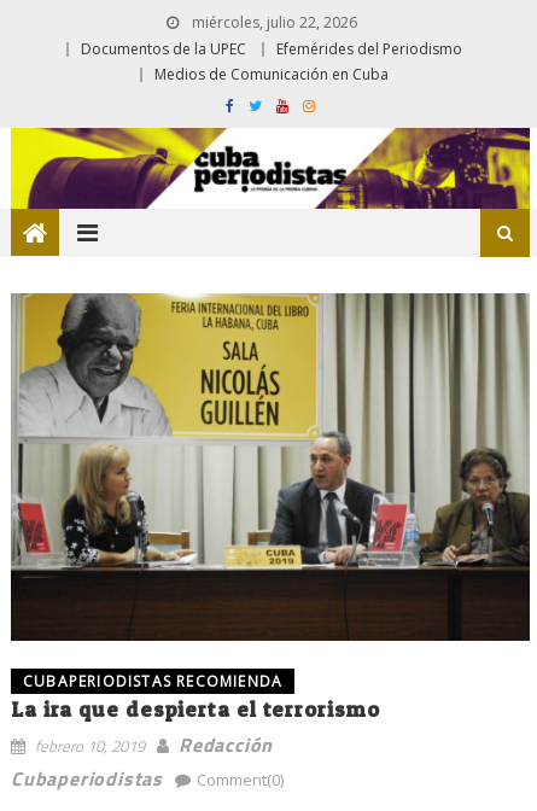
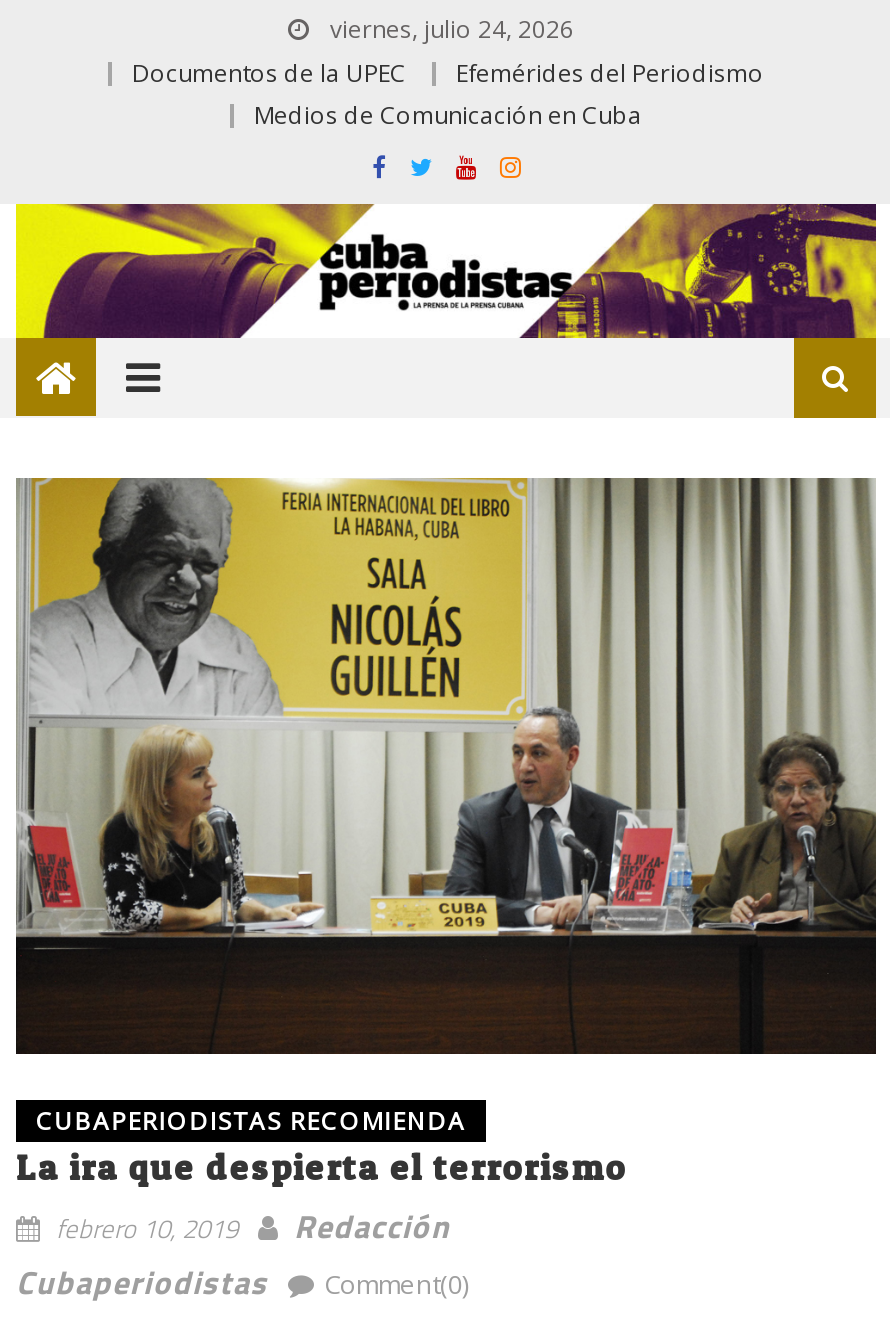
[188,12,357,33] miércoles, julio 22, 2026 -> [324,12,574,46] viernes, julio 24, 2026

